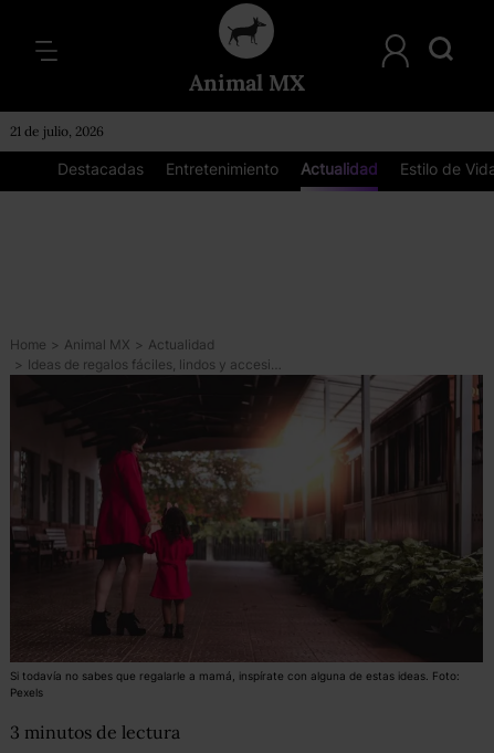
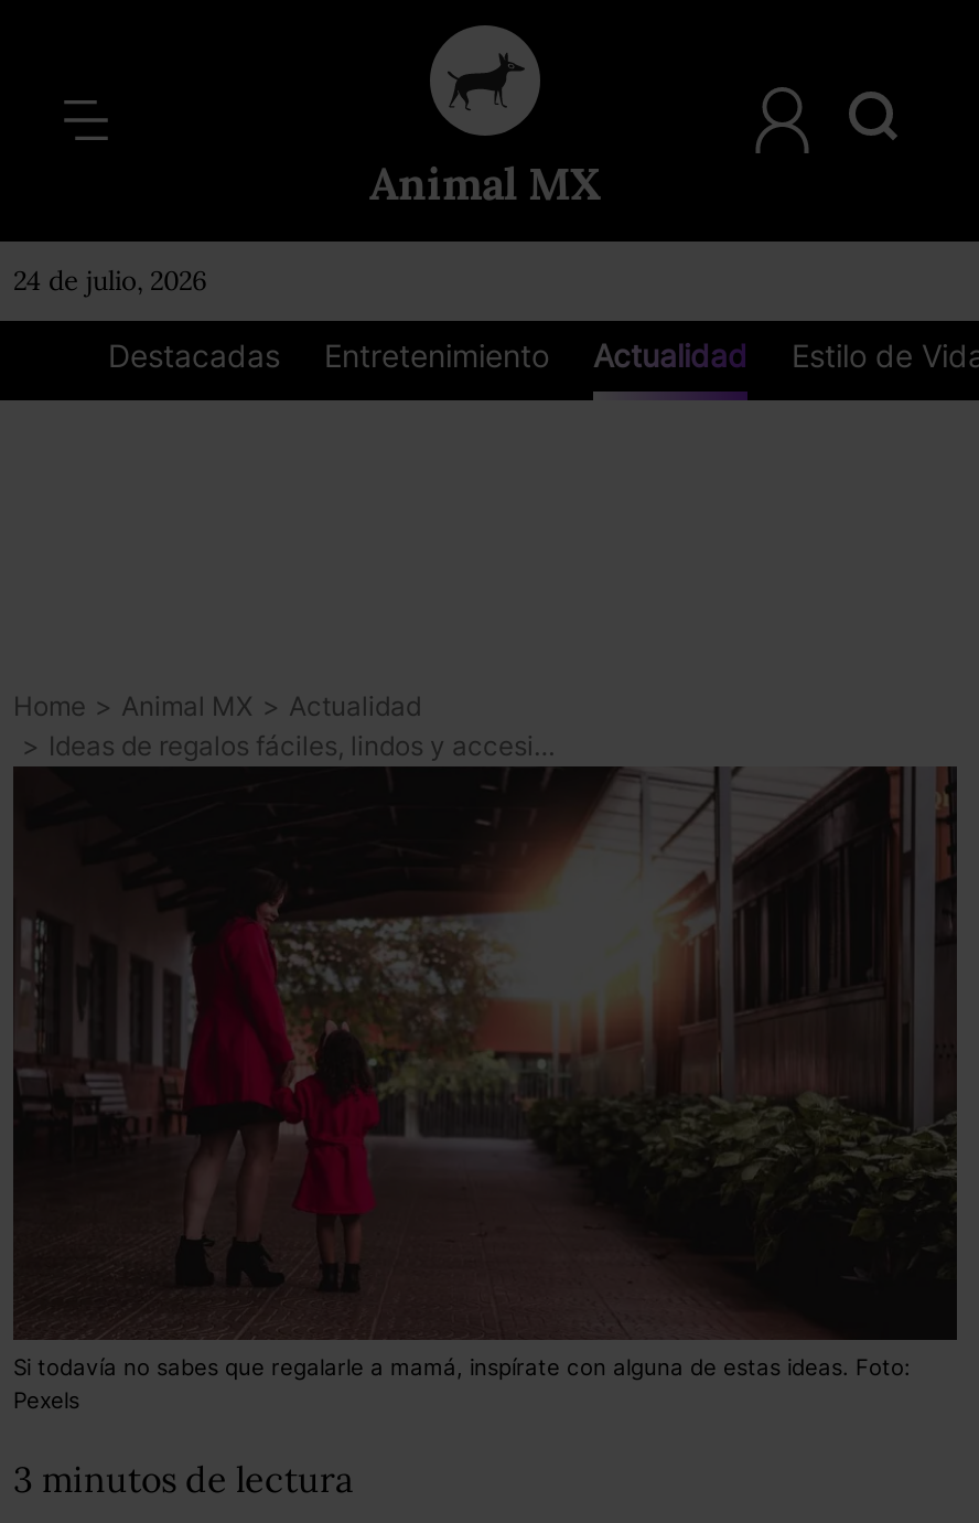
[10,123,104,139] 21 de julio, 2026 -> [13,264,207,297] 24 de julio, 2026

